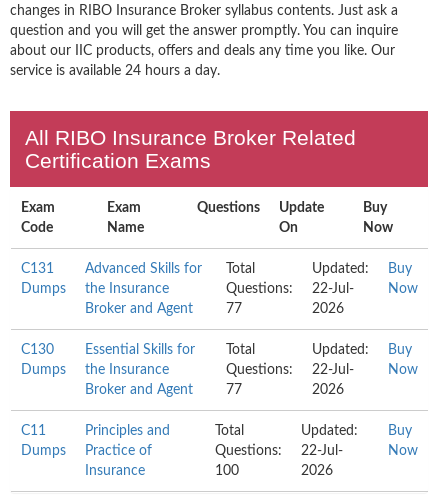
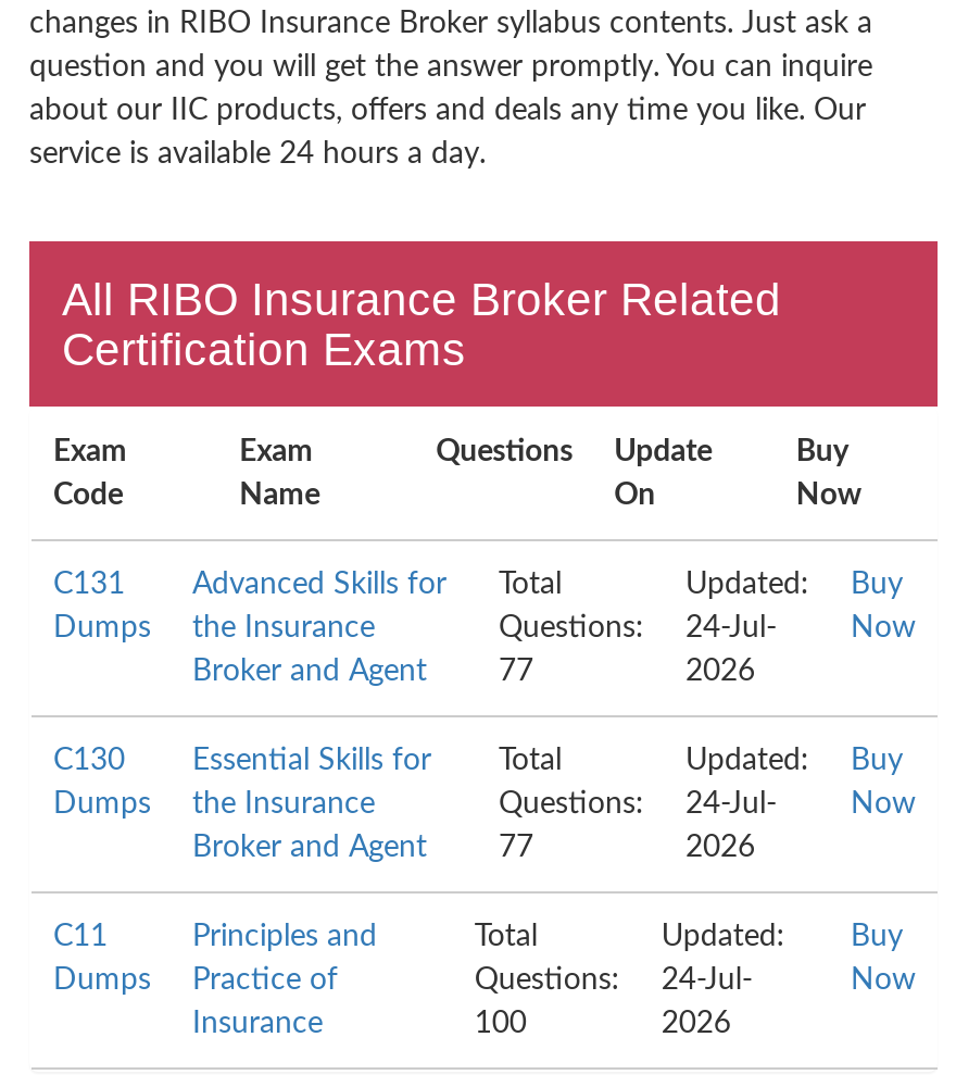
[226,282,354,296] Questions: 22-Jul- -> [499,613,777,644] Questions: 24-Jul-
[226,363,354,377] Questions: 22-Jul- -> [499,789,777,820] Questions: 24-Jul-
[215,444,343,458] Questions: 22-Jul- -> [475,965,753,996] Questions: 24-Jul-

